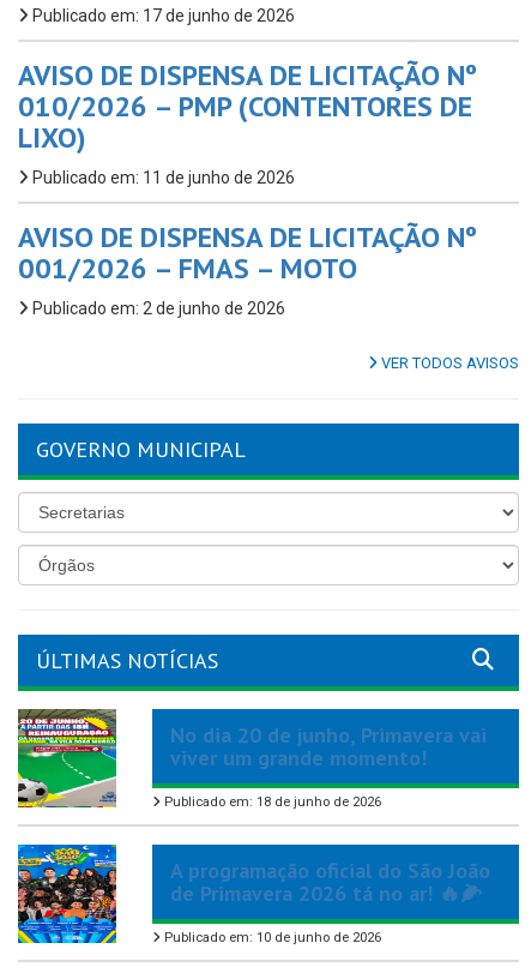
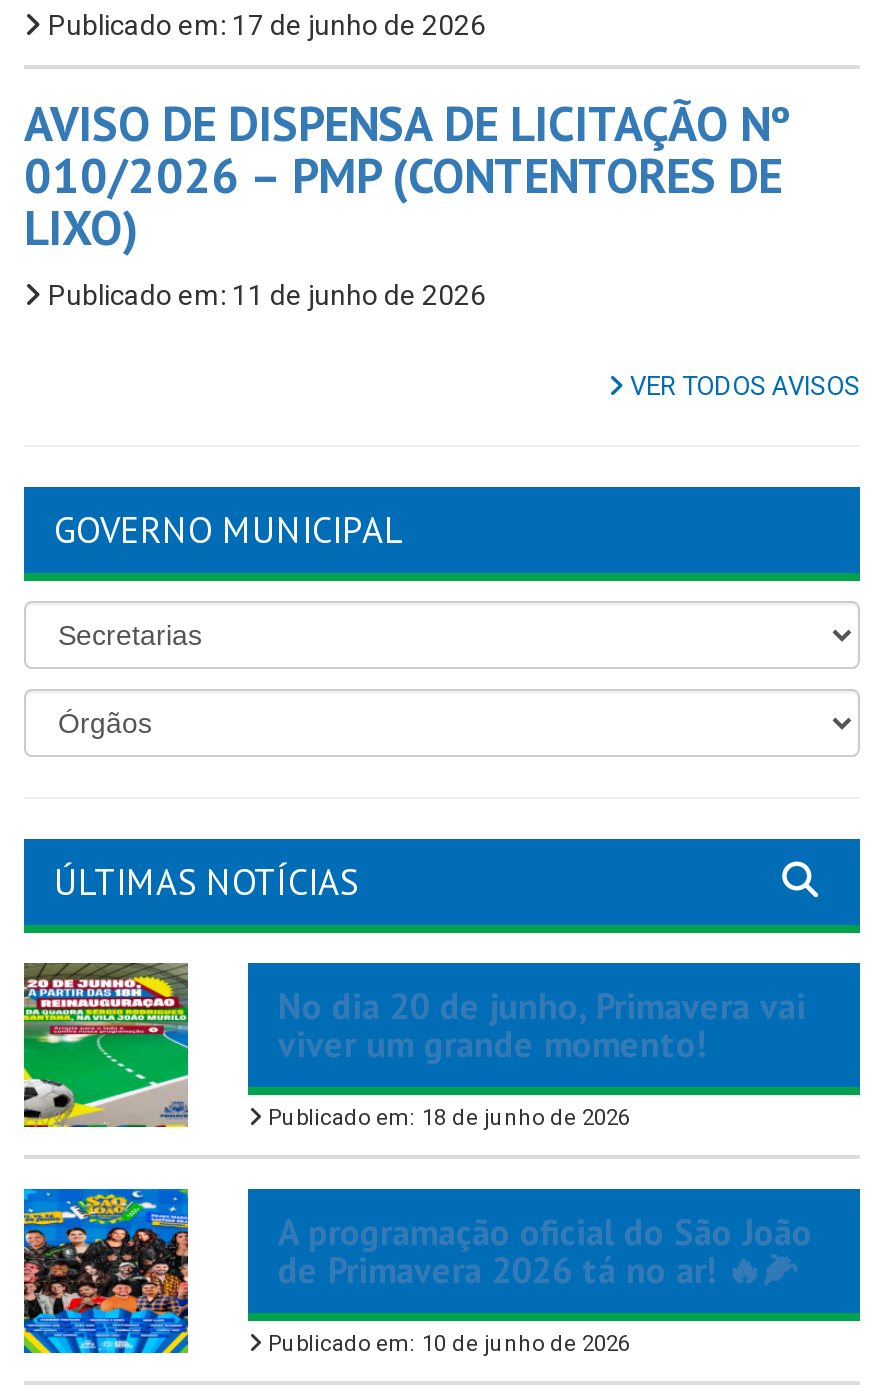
[18,218,477,318] AVISO DE DISPENSA DE LICITAÇÃO Nº | 001/2026 – FMAS – MOTO | Publicado em: 2 de junho de 2026 -> none

